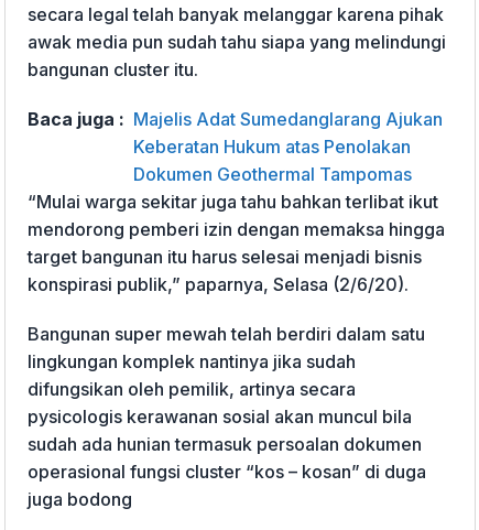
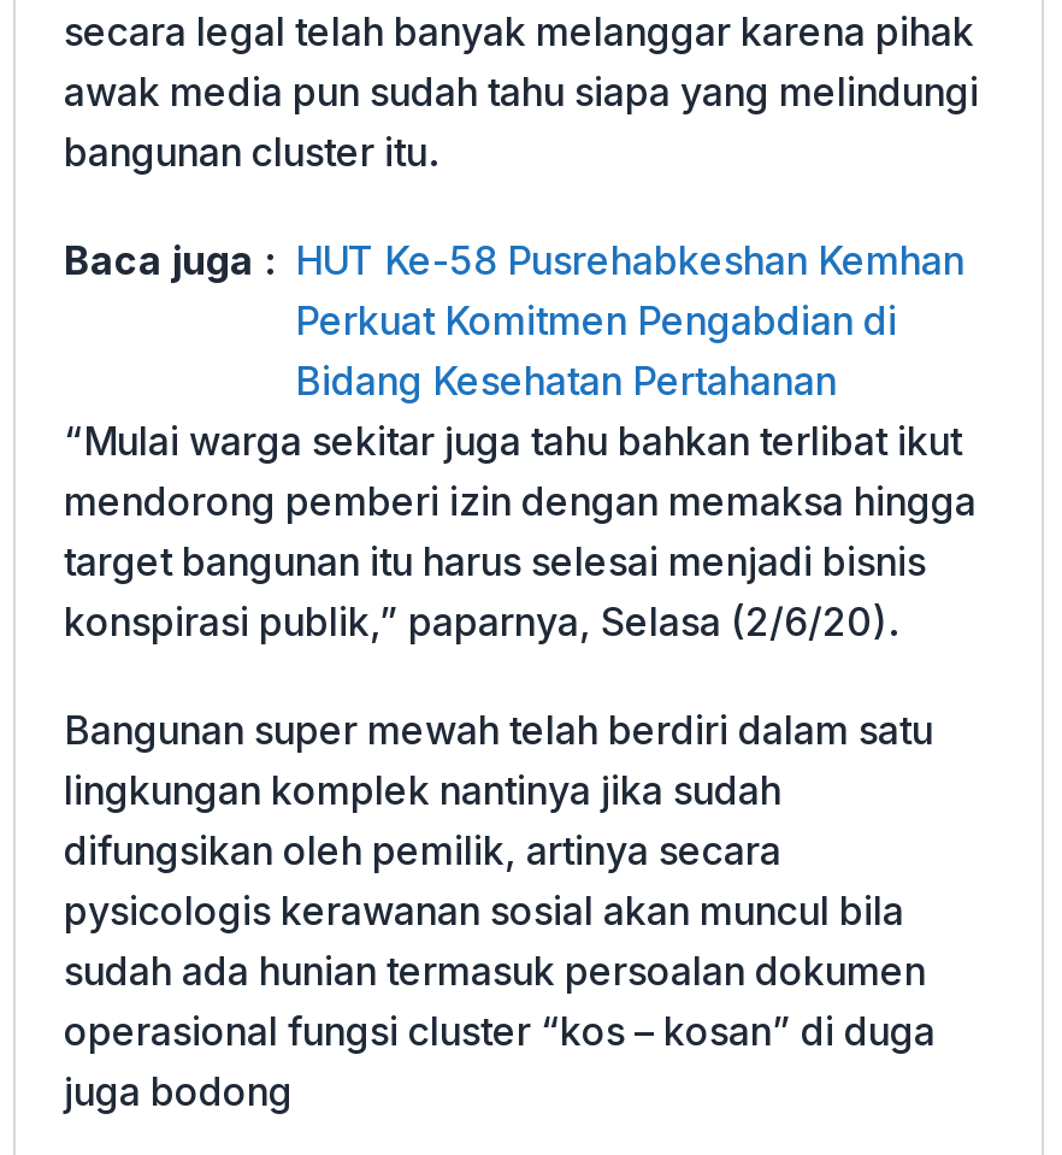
[28,108,443,185] Baca juga : Majelis Adat Sumedanglarang Ajukan | Keberatan Hukum atas Penolakan | Dokumen Geothermal Tampomas -> [64,236,964,405] Baca juga : HUT Ke-58 Pusrehabkeshan Kemhan | Perkuat Komitmen Pengabdian di | Bidang Kesehatan Pertahanan

